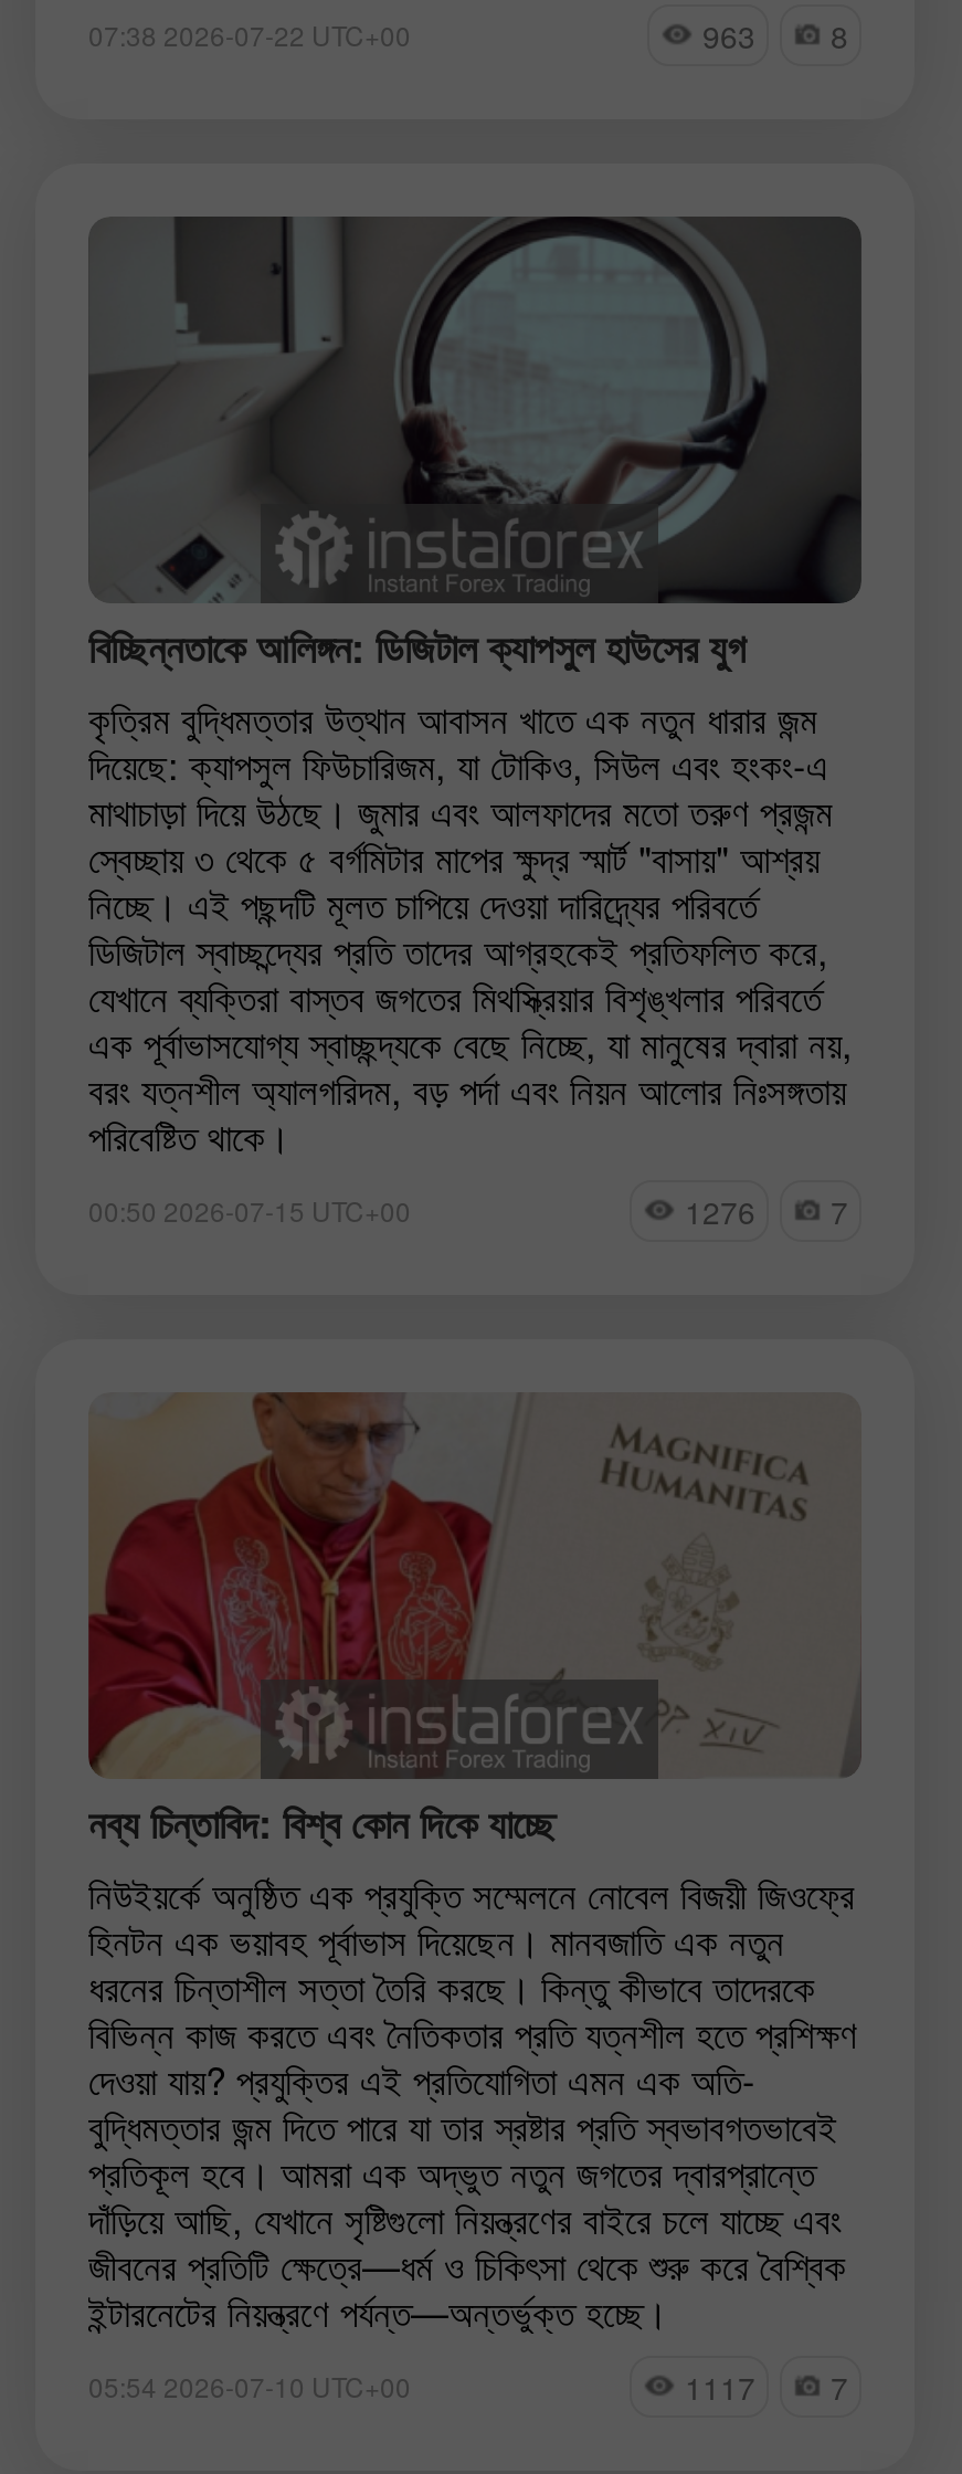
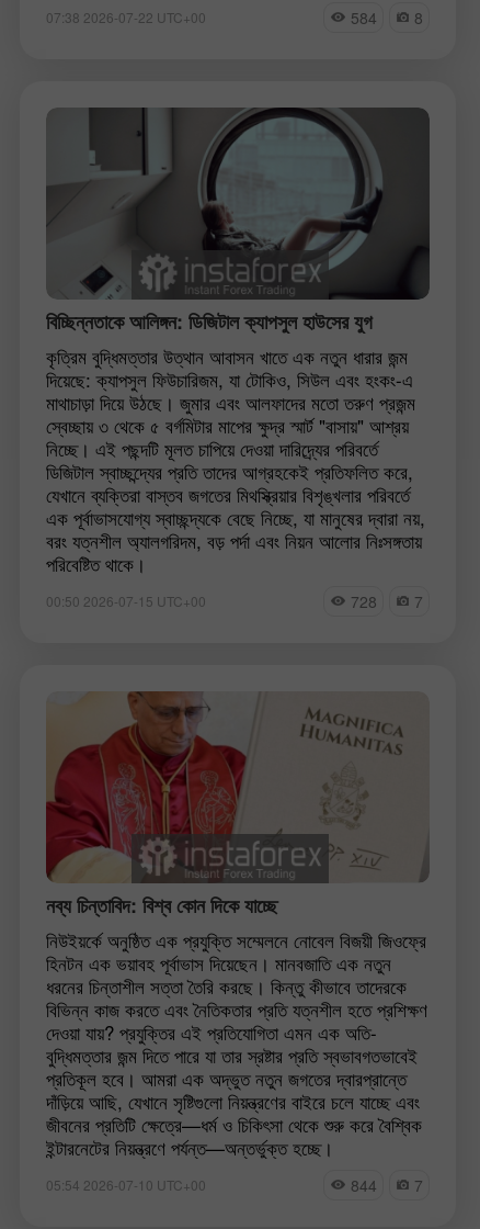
[702,13,848,57] 963 8 -> [351,7,423,29] 584 8
[685,1189,848,1233] 1276 7 -> [351,590,423,612] 728 7
[685,2365,848,2409] 1117 7 -> [351,1174,423,1196] 844 7

